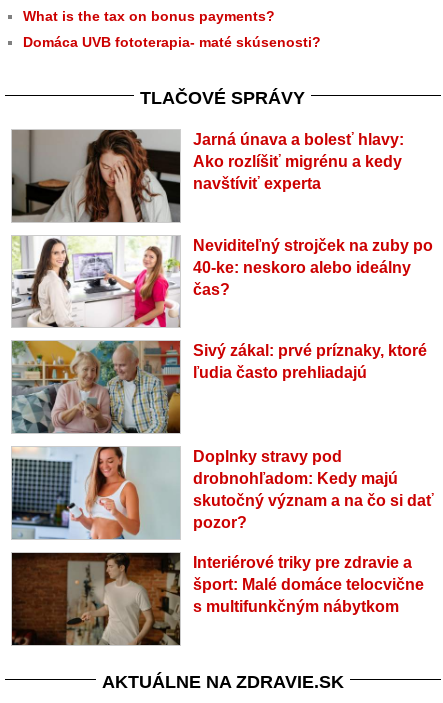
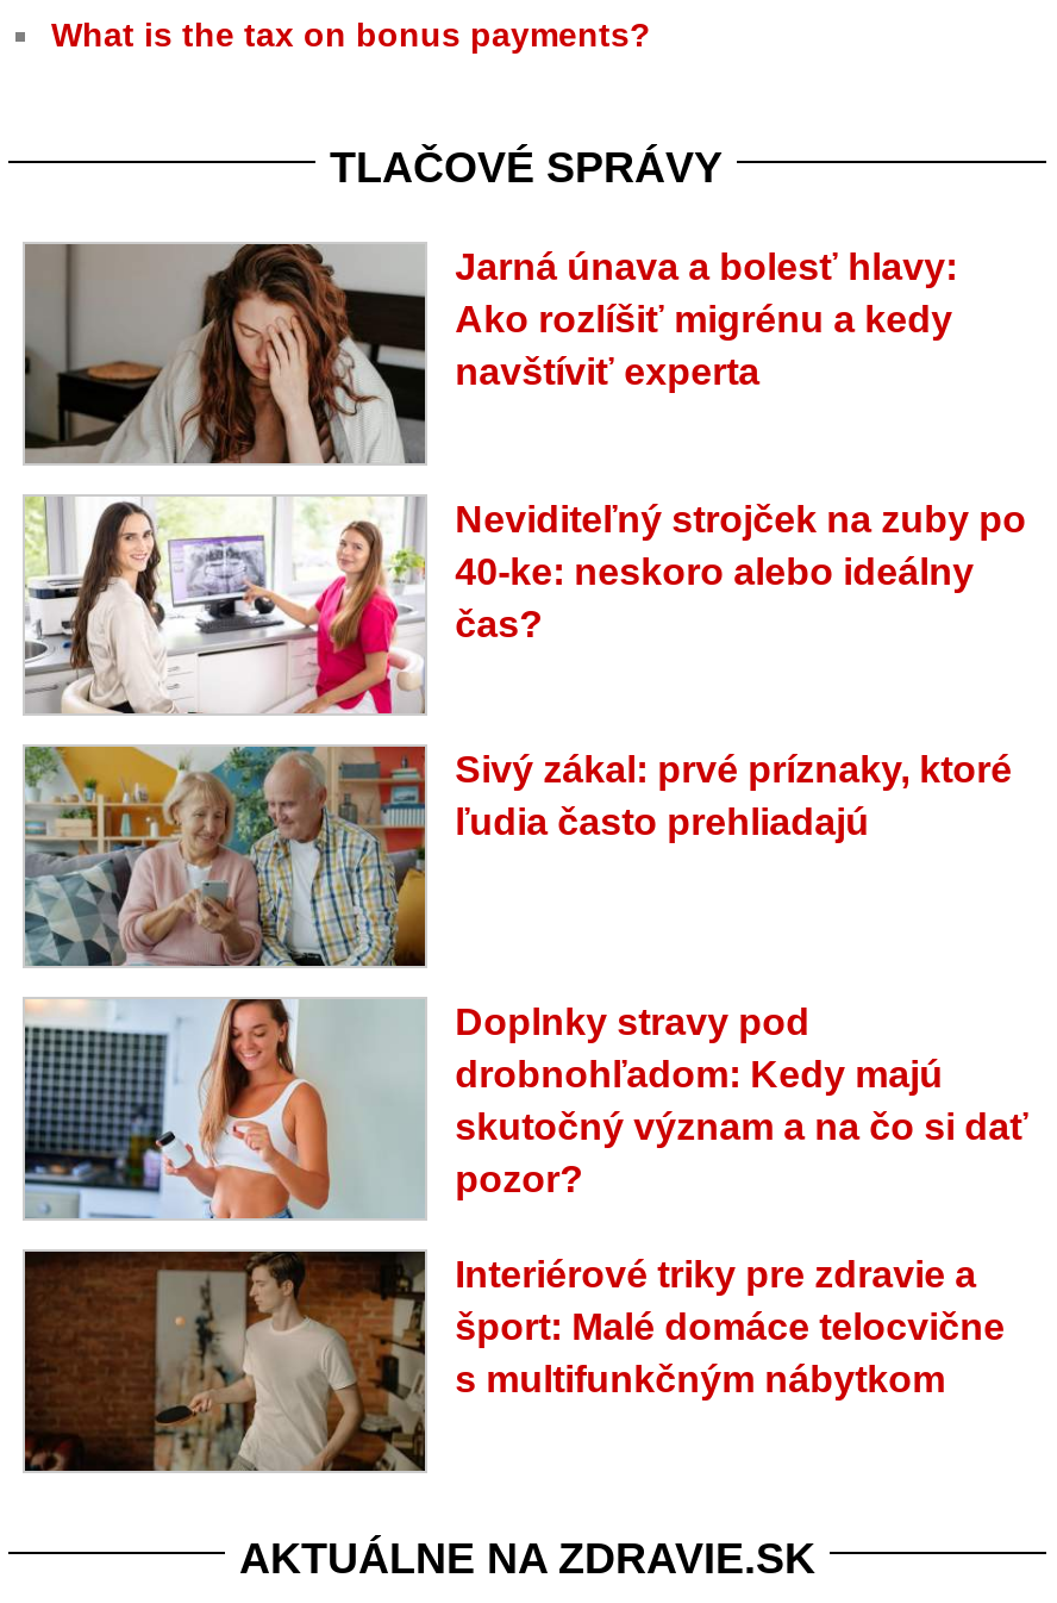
[23,34,321,50] Domáca UVB fototerapia- maté skúsenosti? -> none

